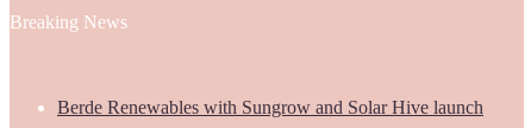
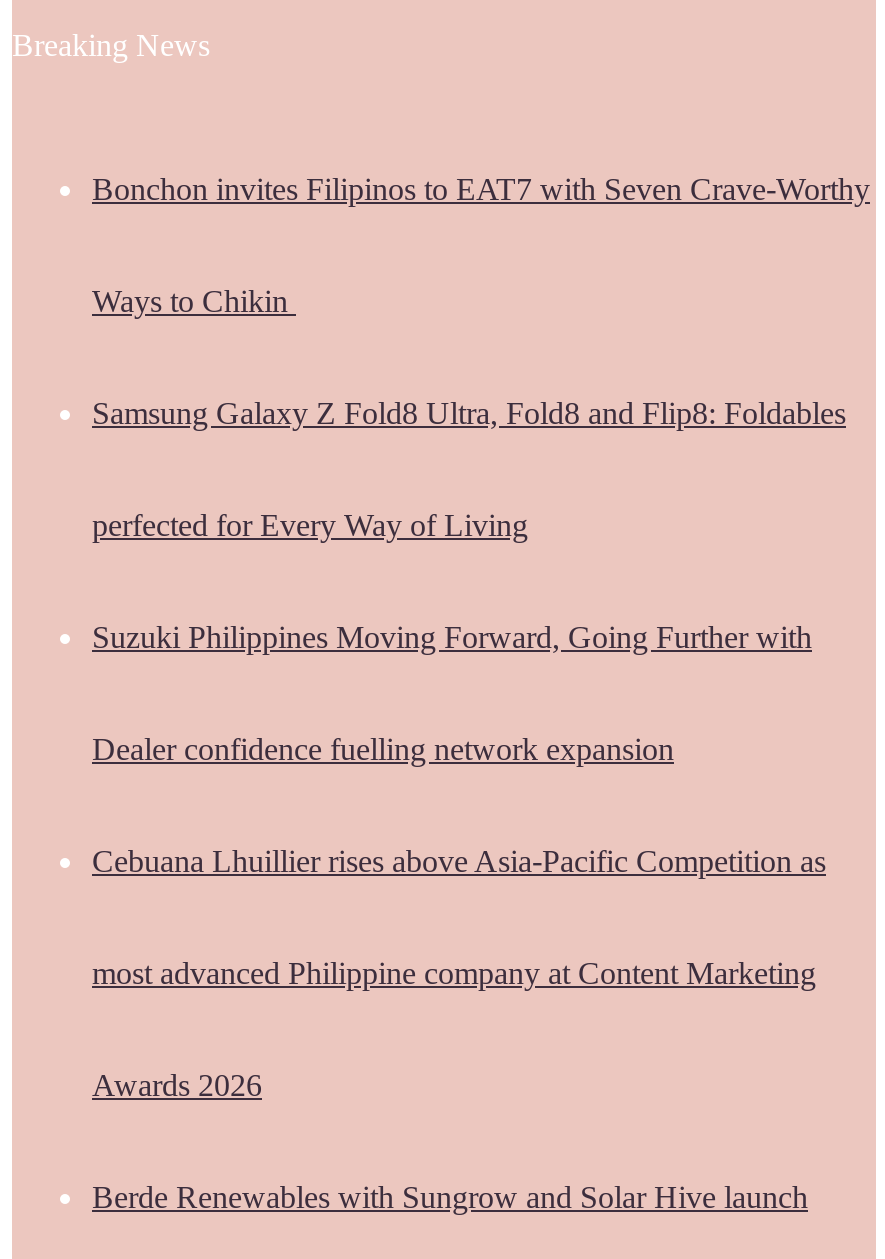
none -> [92,172,870,1102] Bonchon invites Filipinos to EAT7 with Seven Crave-Worthy | Ways to Chikin | Samsung Galaxy Z Fold8 Ultra, Fold8 and Flip8: Foldables | perfected for Every Way of Living | Suzuki Philippines Moving Forward, Going Further with | Dealer confidence fuelling network expansion | Cebuana Lhuillier rises above Asia-Pacific Competition as | most advanced Philippine company at Content Marketing | Awards 2026

